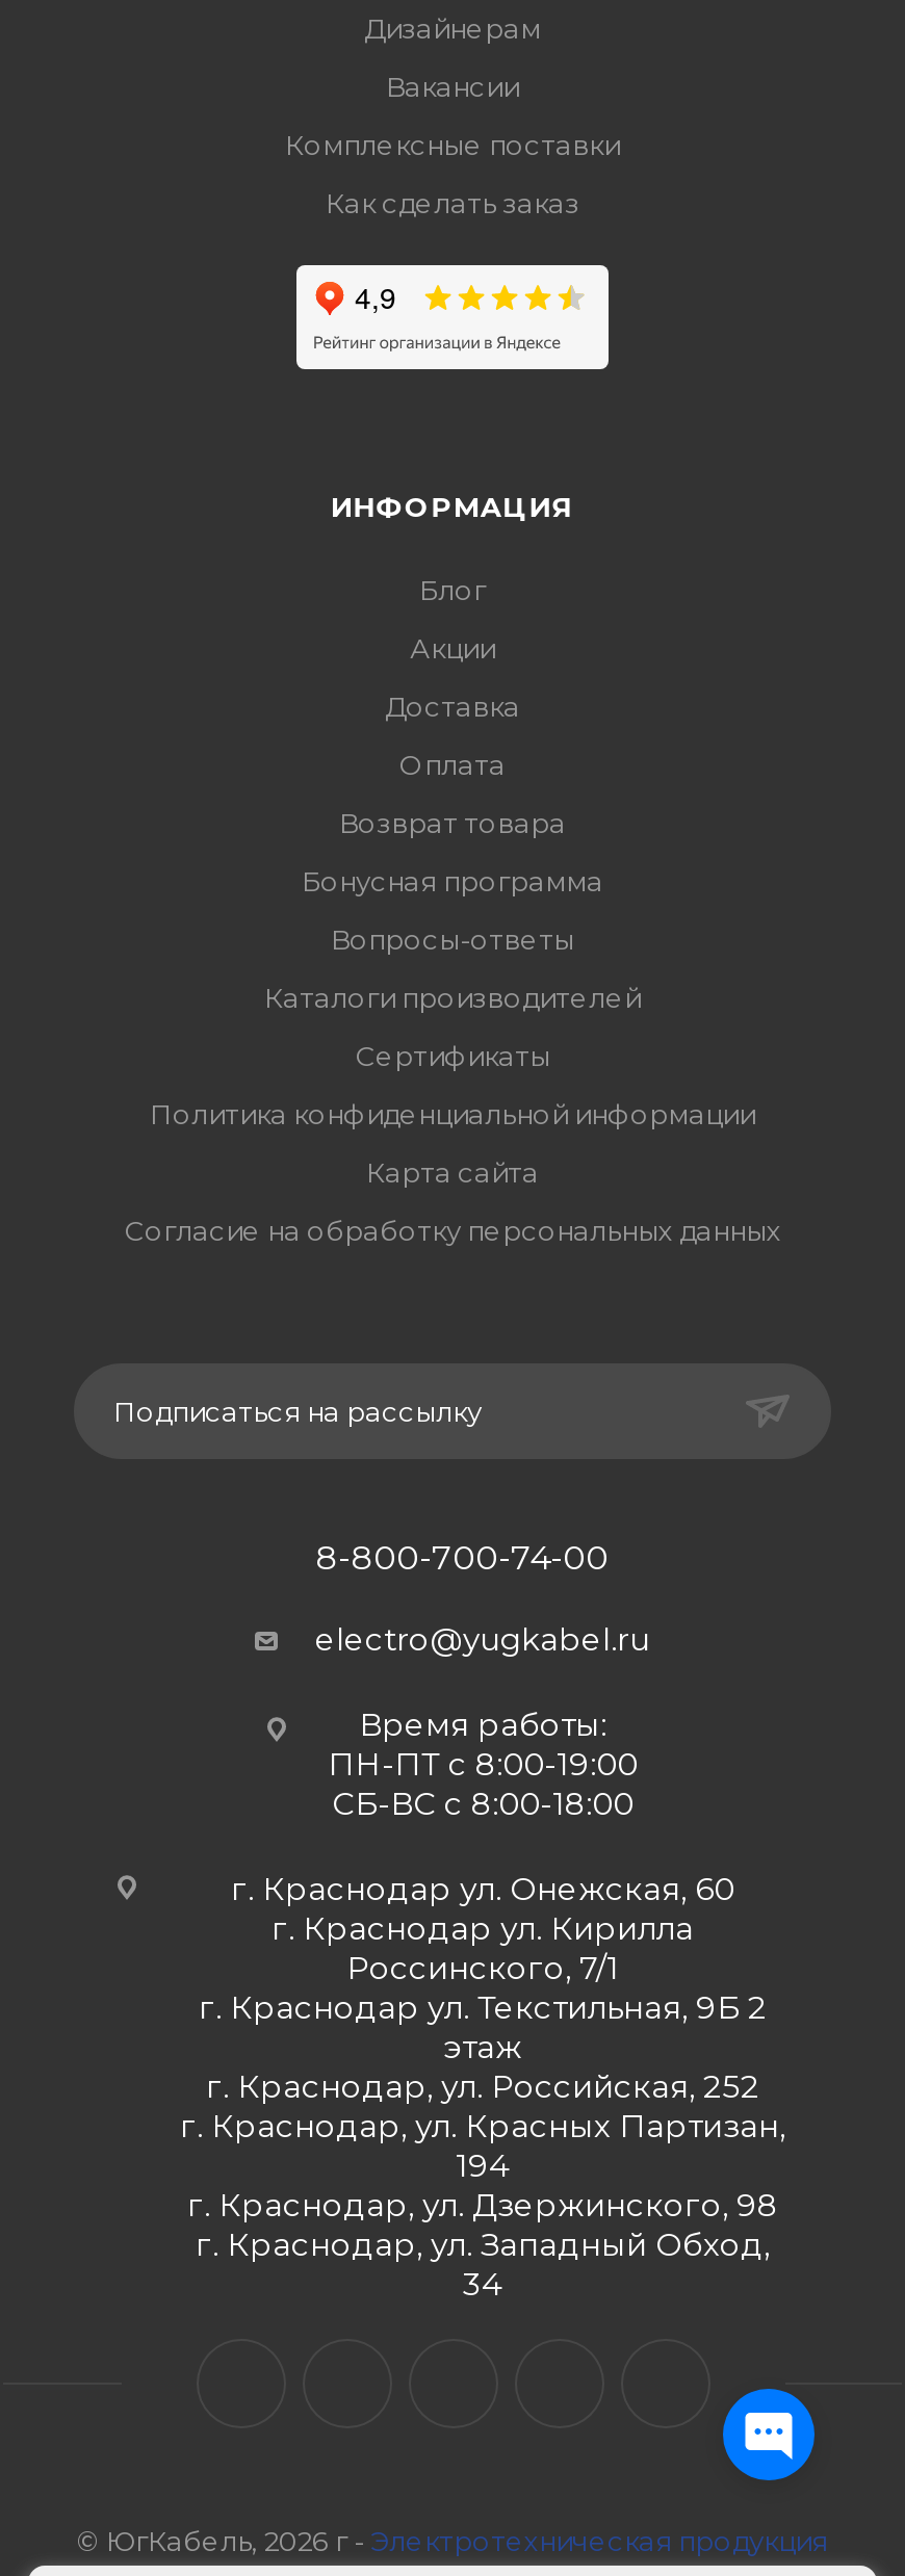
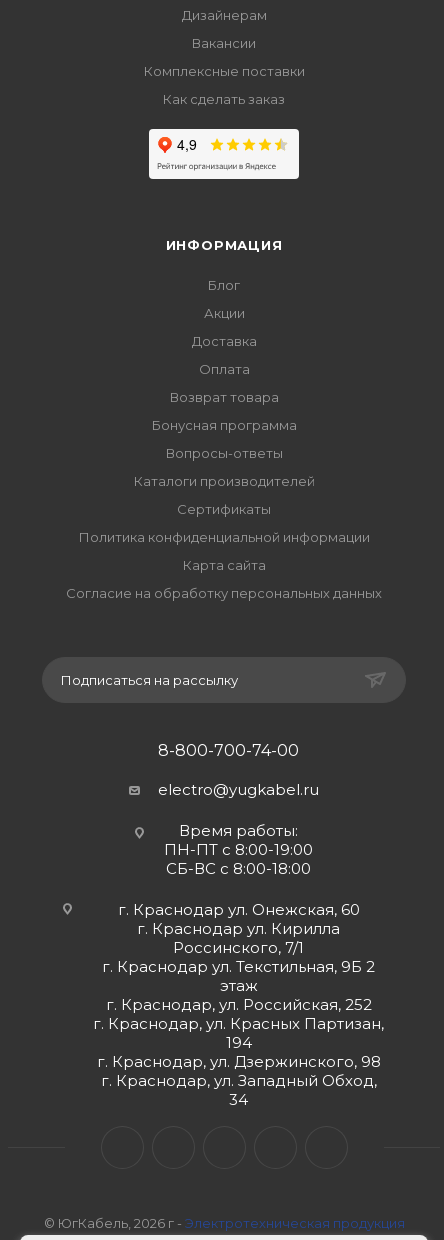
[721,2387,817,2482] [image] -> none

